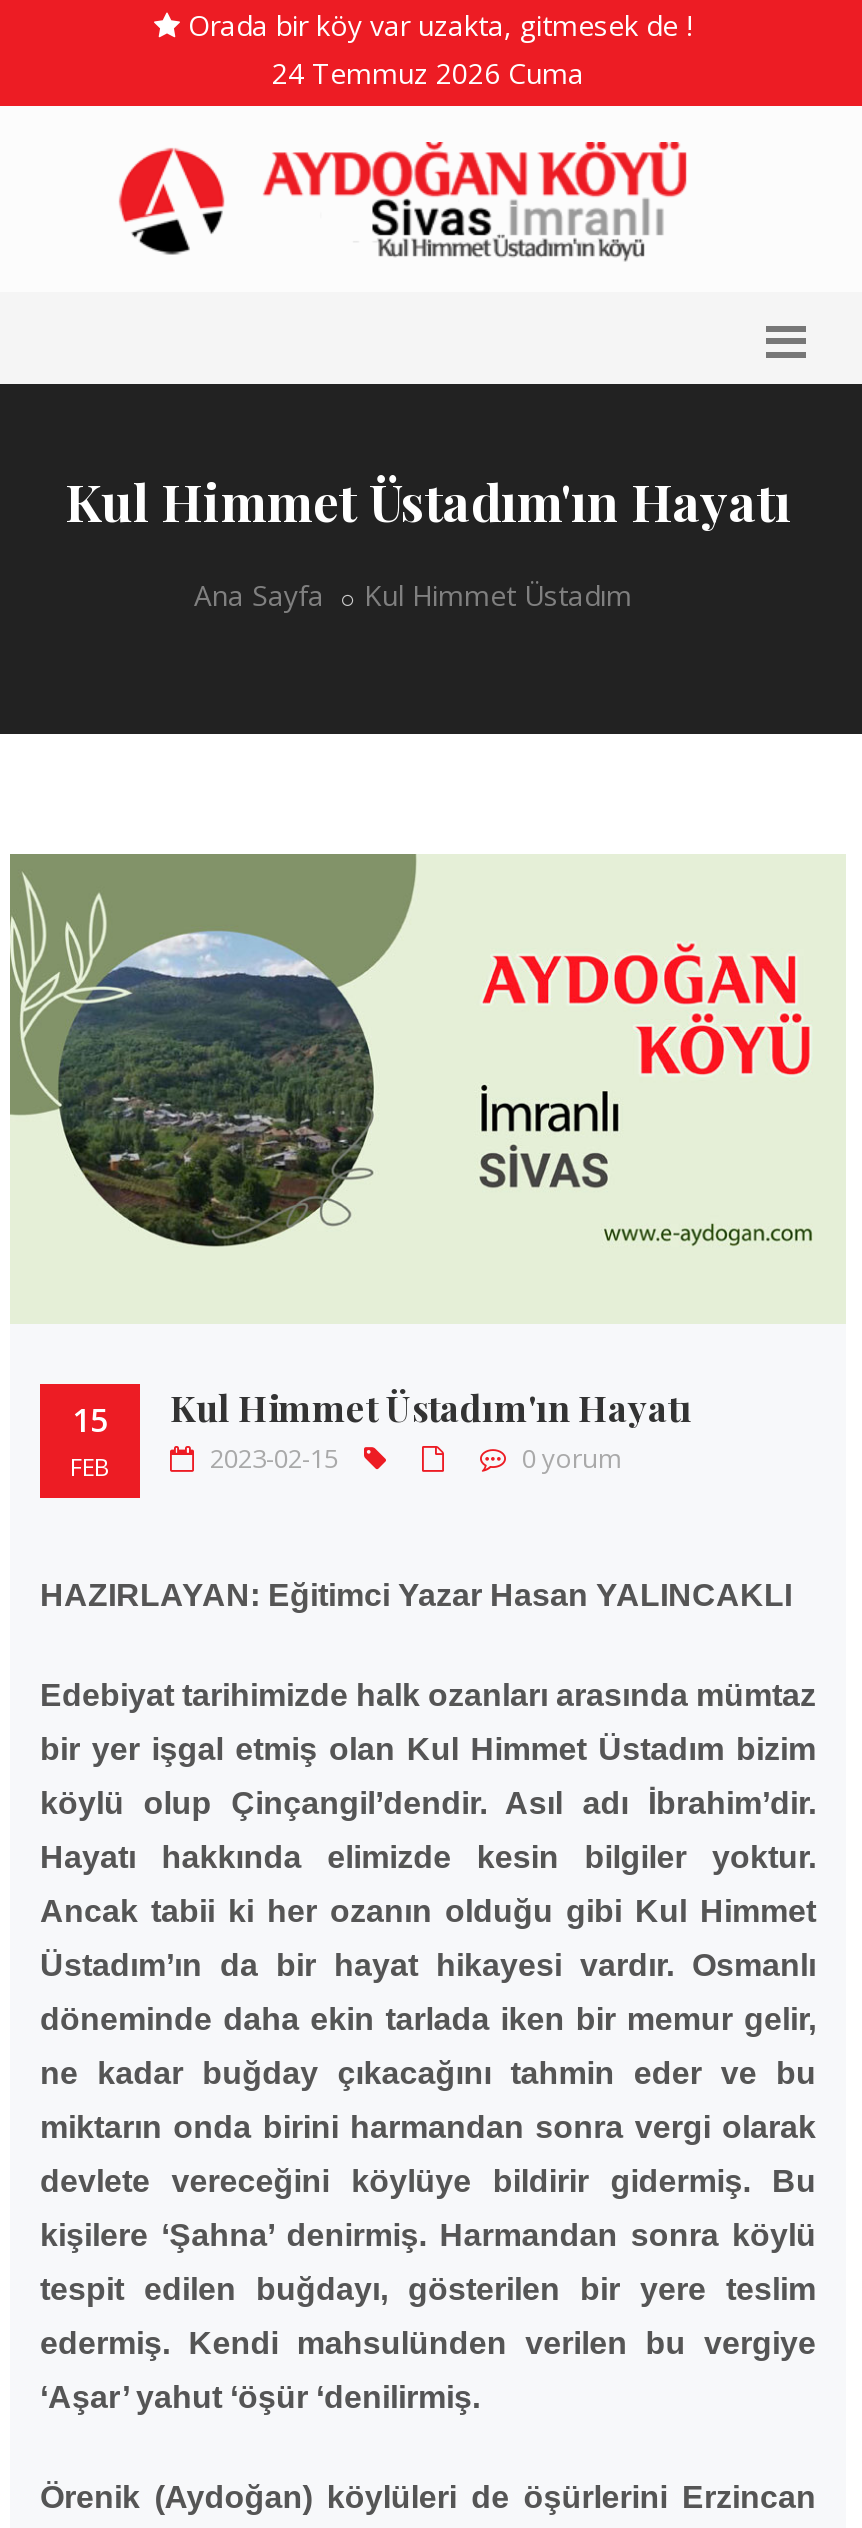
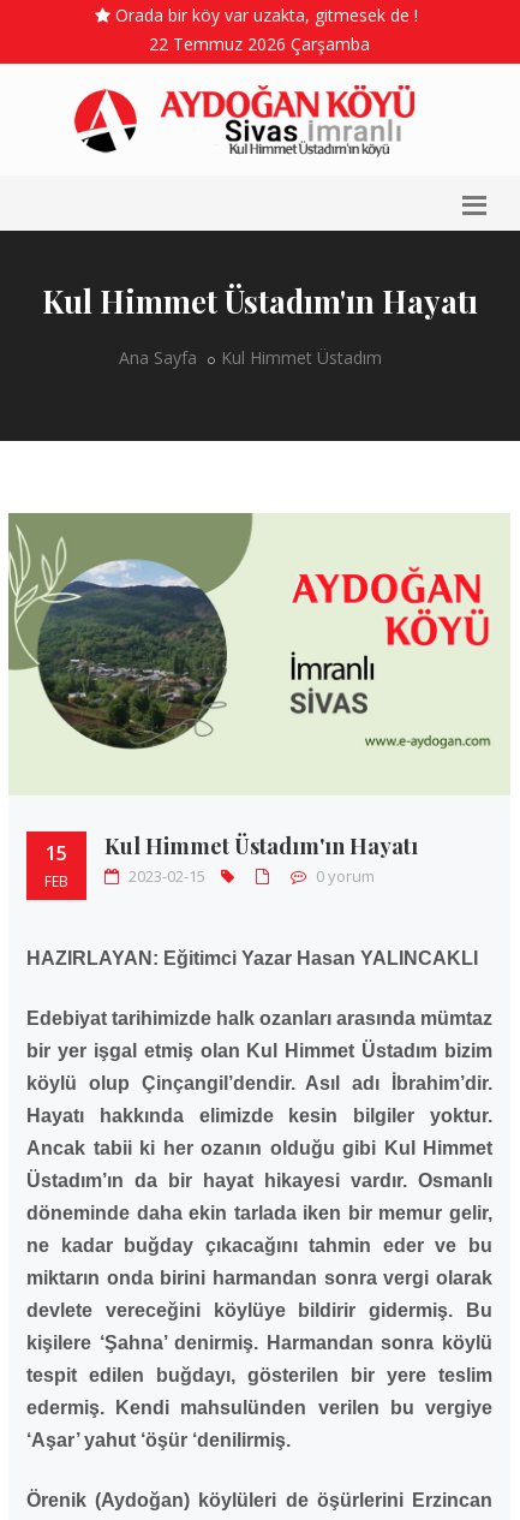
[272,54,584,92] 24 Temmuz 2026 Cuma -> [149,32,370,55] 22 Temmuz 2026 Çarşamba

